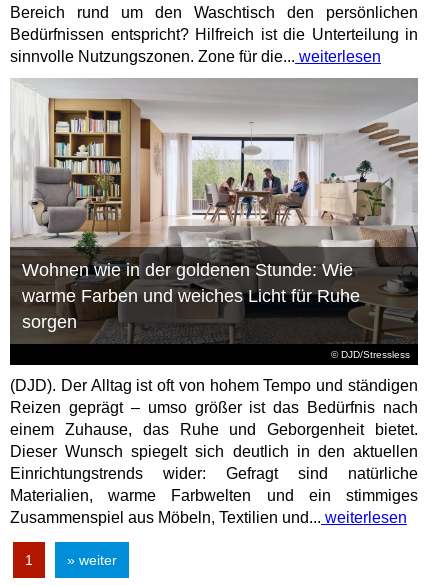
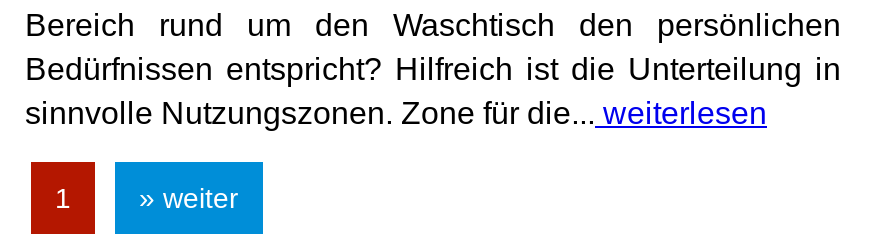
[9,77,419,366] [image] | © DJD/Stressless -> none
[10,260,418,526] Wohnen wie in der goldenen Stunde: Wie | warme Farben und weiches Licht für Ruhe | sorgen | (DJD). Der Alltag ist oft von hohem Tempo und ständigen | Reizen geprägt – umso größer ist das Bedürfnis nach | einem Zuhause, das Ruhe und Geborgenheit bietet. | Dieser Wunsch spiegelt sich deutlich in den aktuellen | Einrichtungstrends wider: Gefragt sind natürliche | Materialien, warme Farbwelten und ein stimmiges | Zusammenspiel aus Möbeln, Textilien und... weiterlesen -> none

